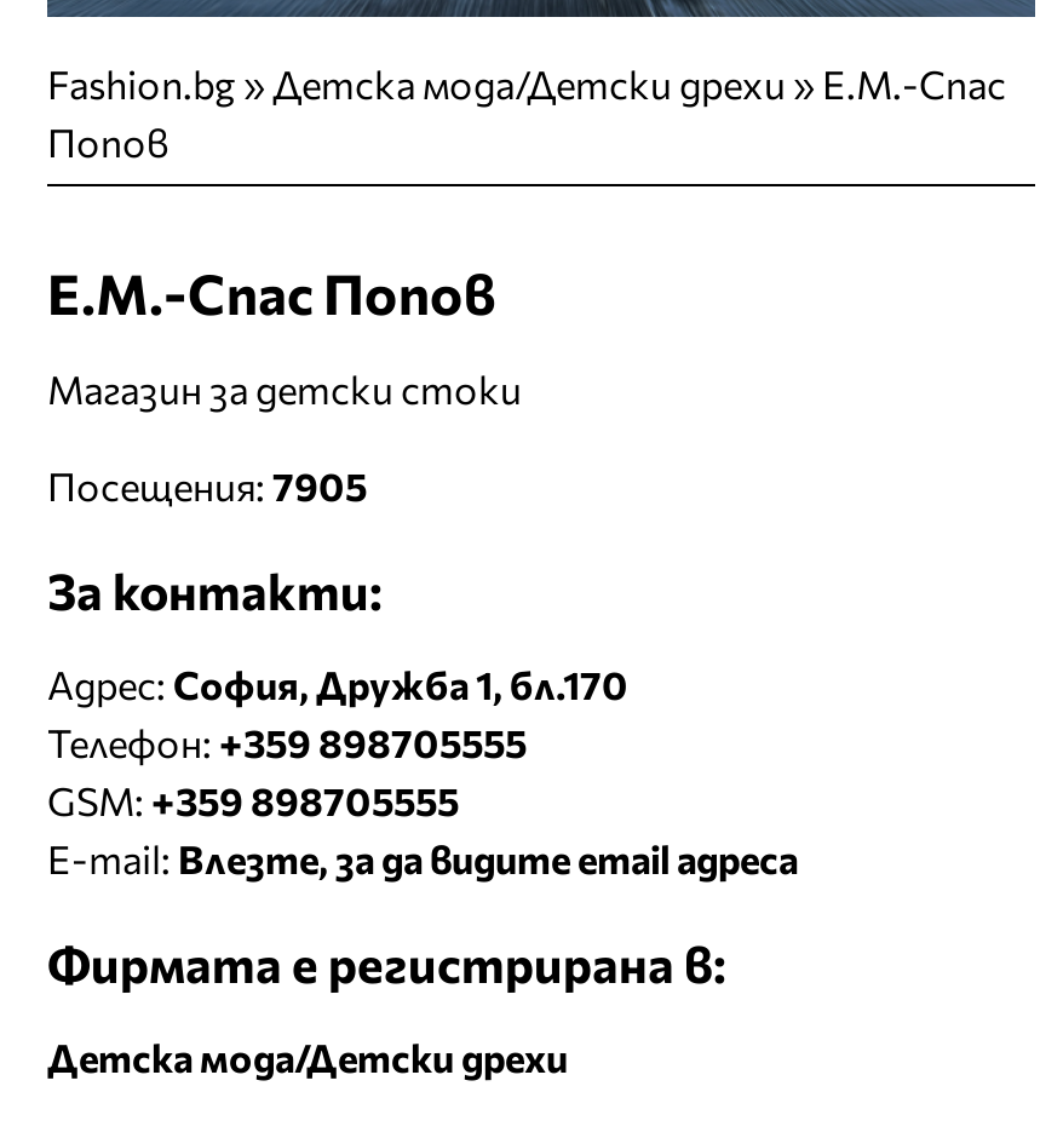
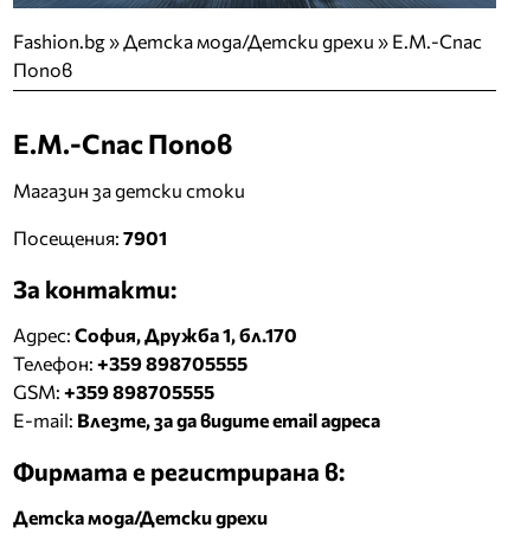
[47,461,367,507] Посещения: 7905 -> [13,226,167,248] Посещения: 7901

